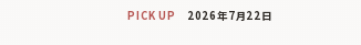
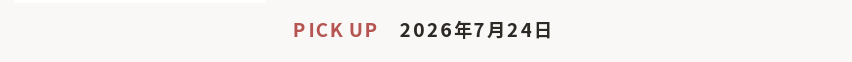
[128,8,272,23] PICK UP 2026年7月22日 -> [293,14,554,42] PICK UP 2026年7月24日

